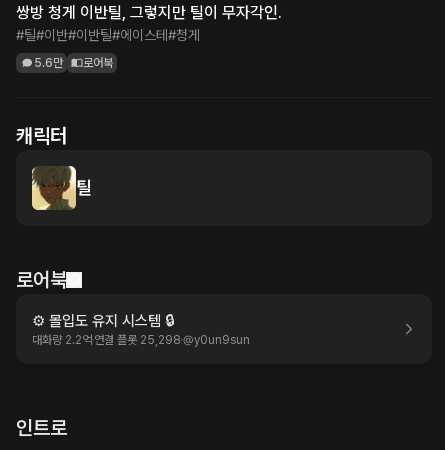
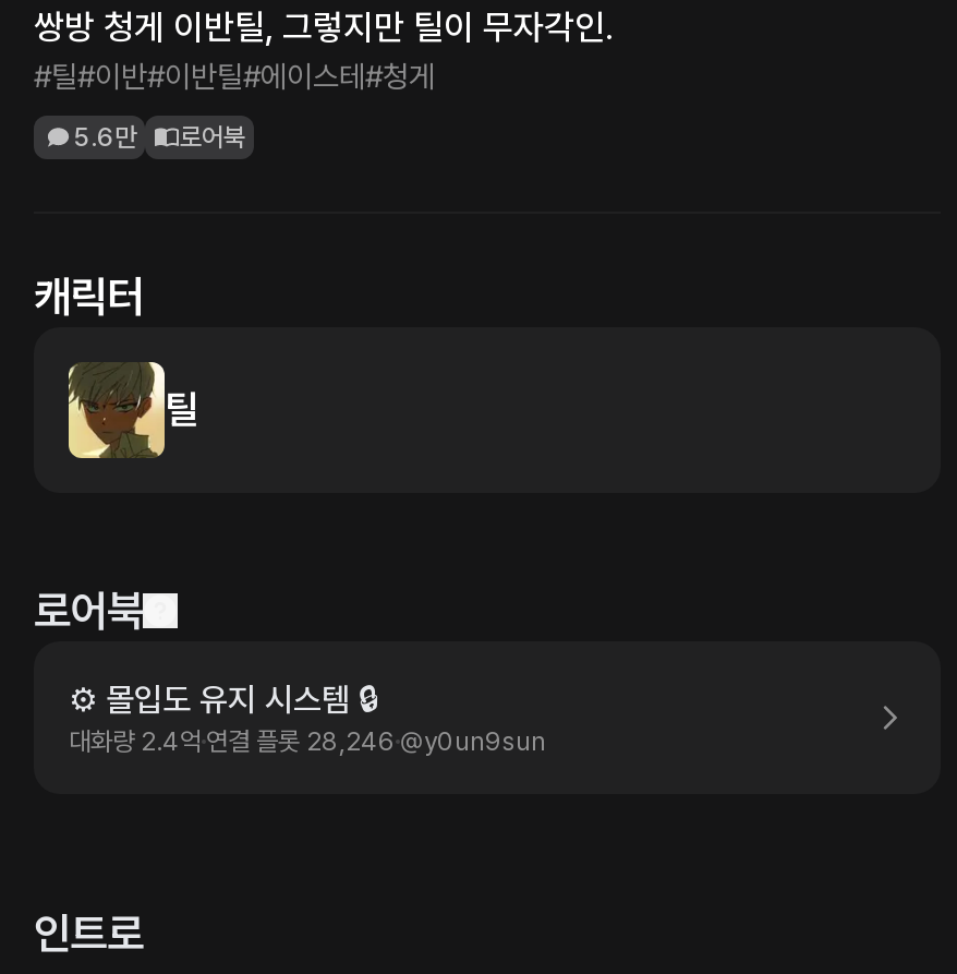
[32,333,250,347] 대화량 2.2억 연결 플롯 25,298 @y0un9sun -> [69,726,546,757] 대화량 2.4억 연결 플롯 28,246 @y0un9sun

